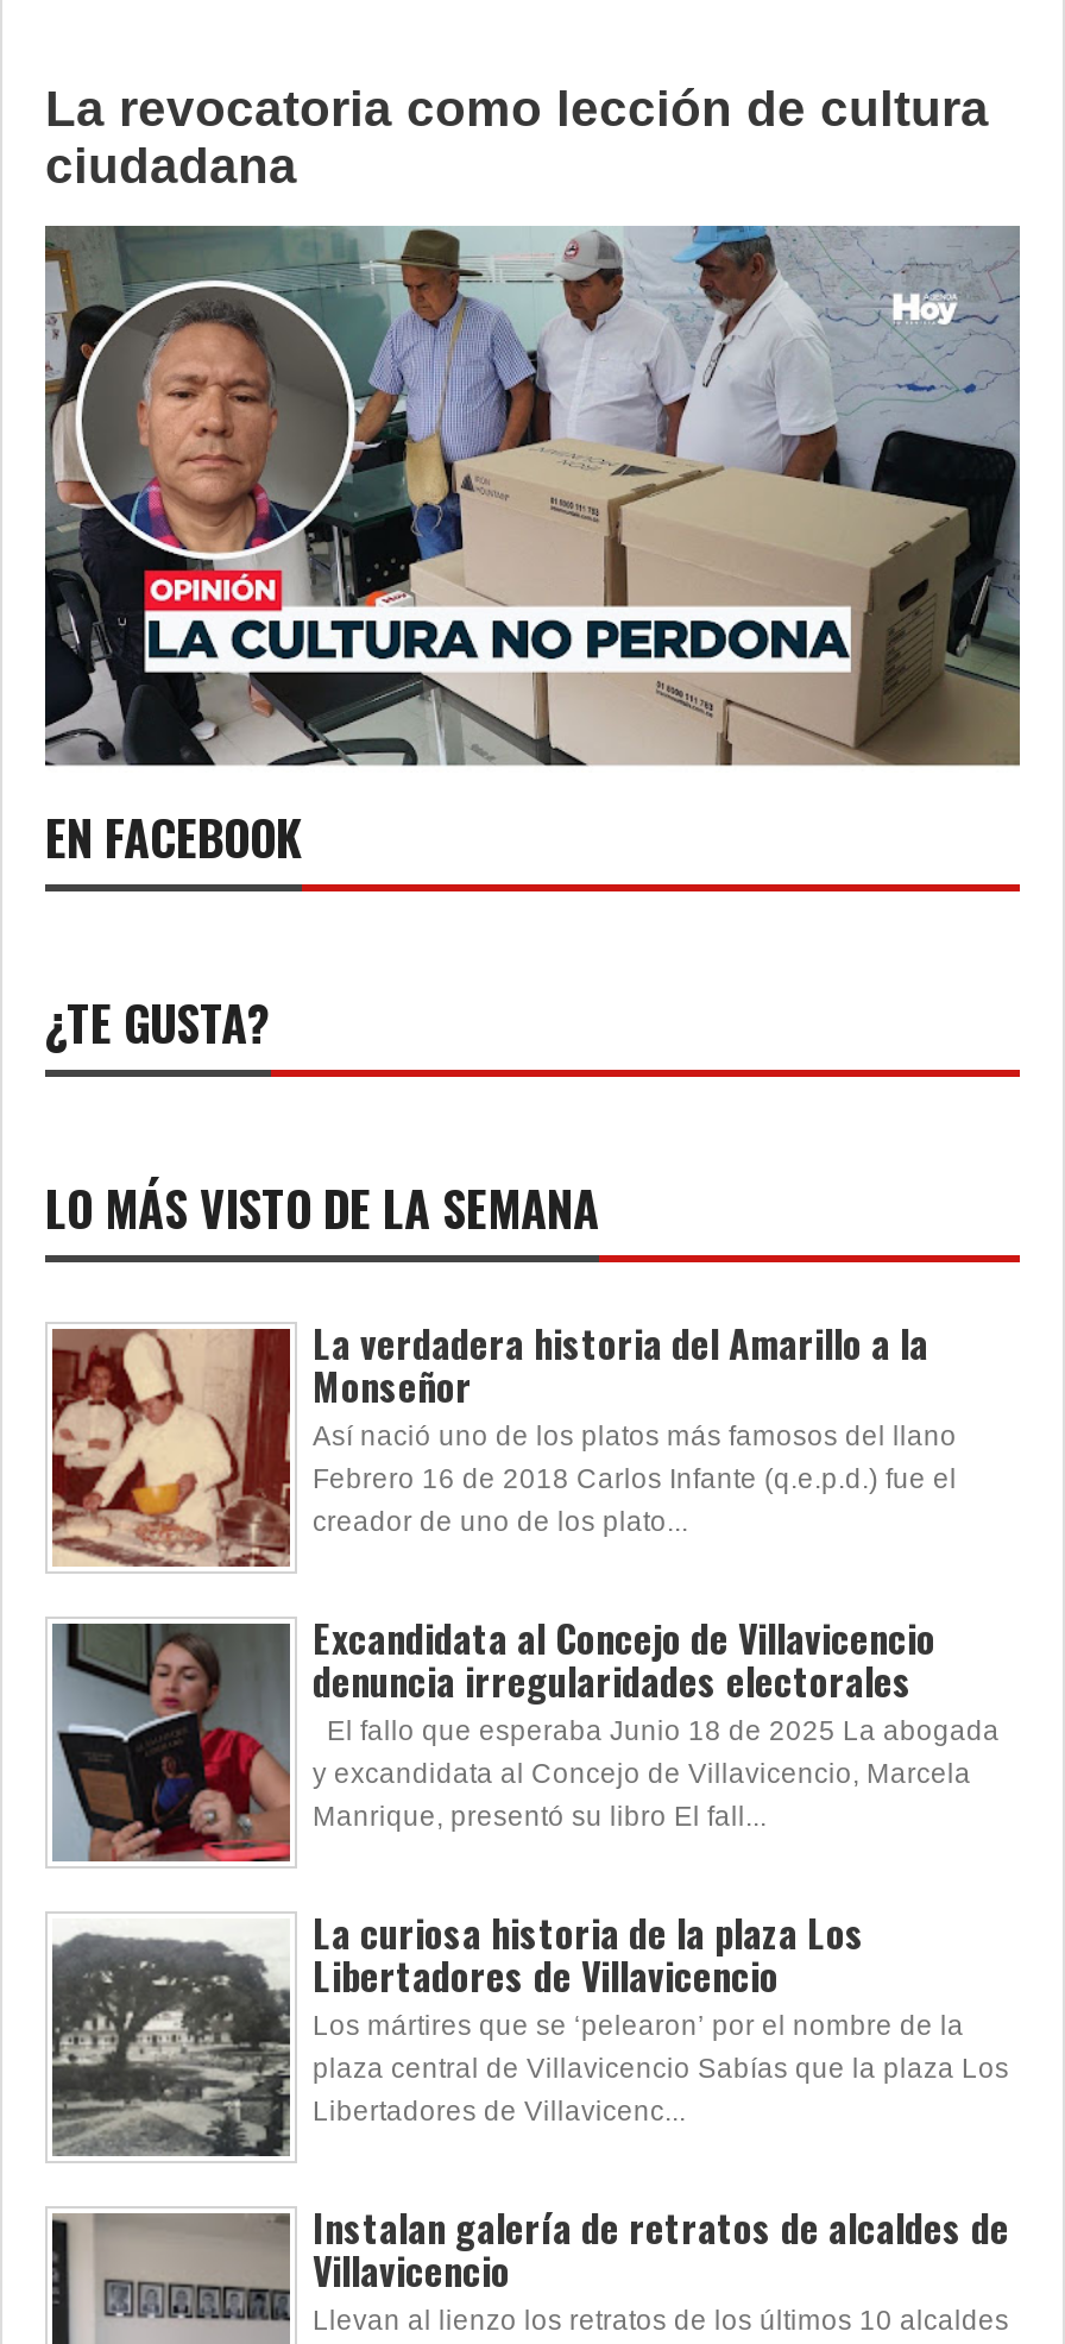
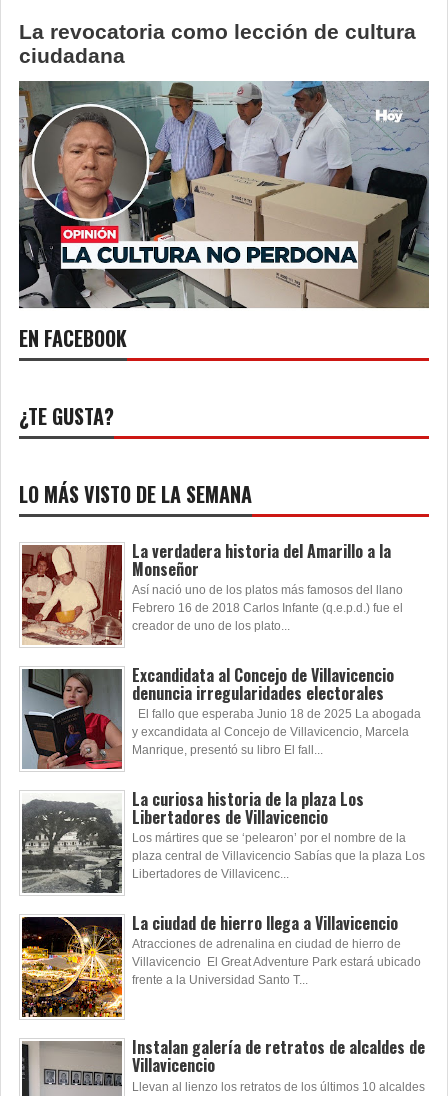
none -> [21,911,420,1018] [image] | La ciudad de hierro llega a Villavicencio | Atracciones de adrenalina en ciudad de hierro de | Villavicencio El Great Adventure Park estará ubicado | frente a la Universidad Santo T...

